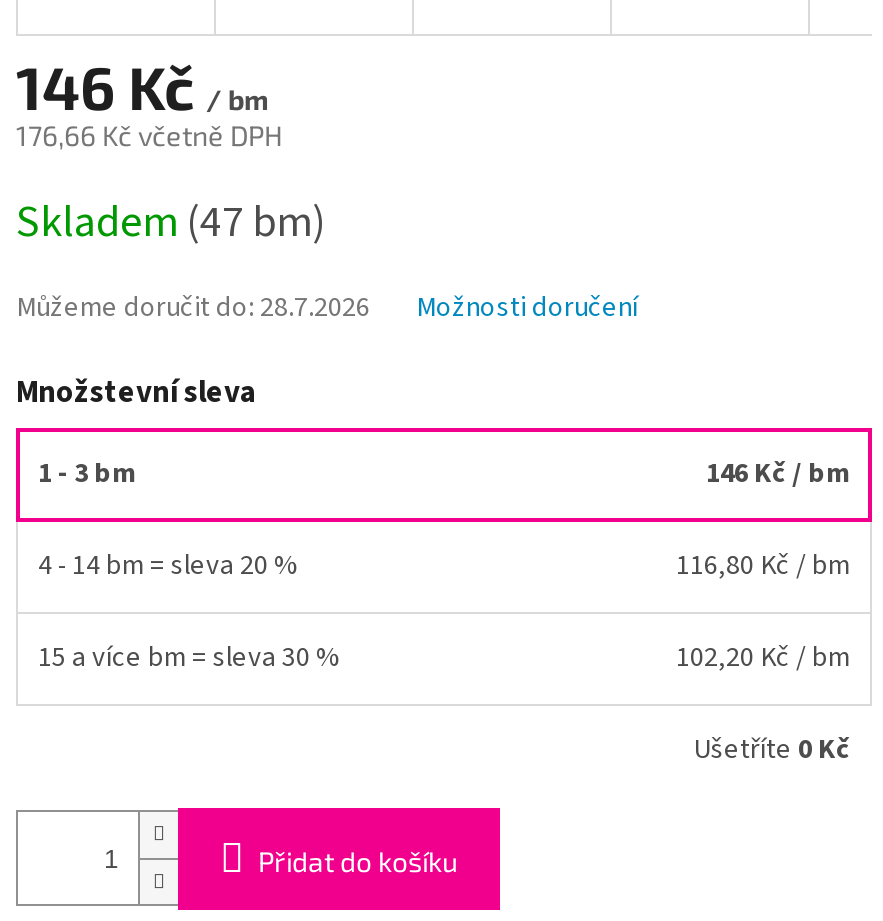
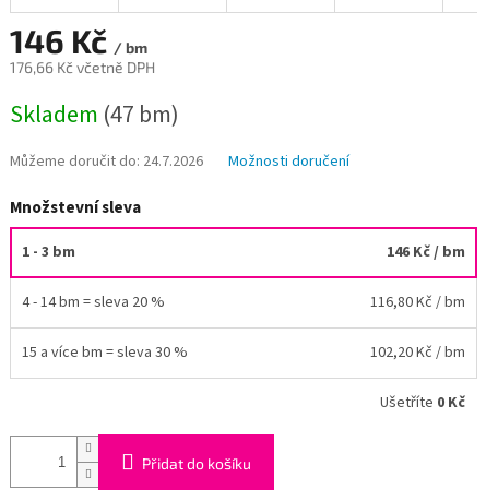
[16,289,370,329] Můžeme doručit do: 28.7.2026 -> [10,151,203,173] Můžeme doručit do: 24.7.2026

